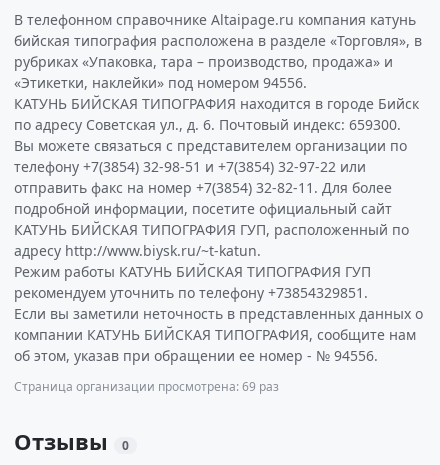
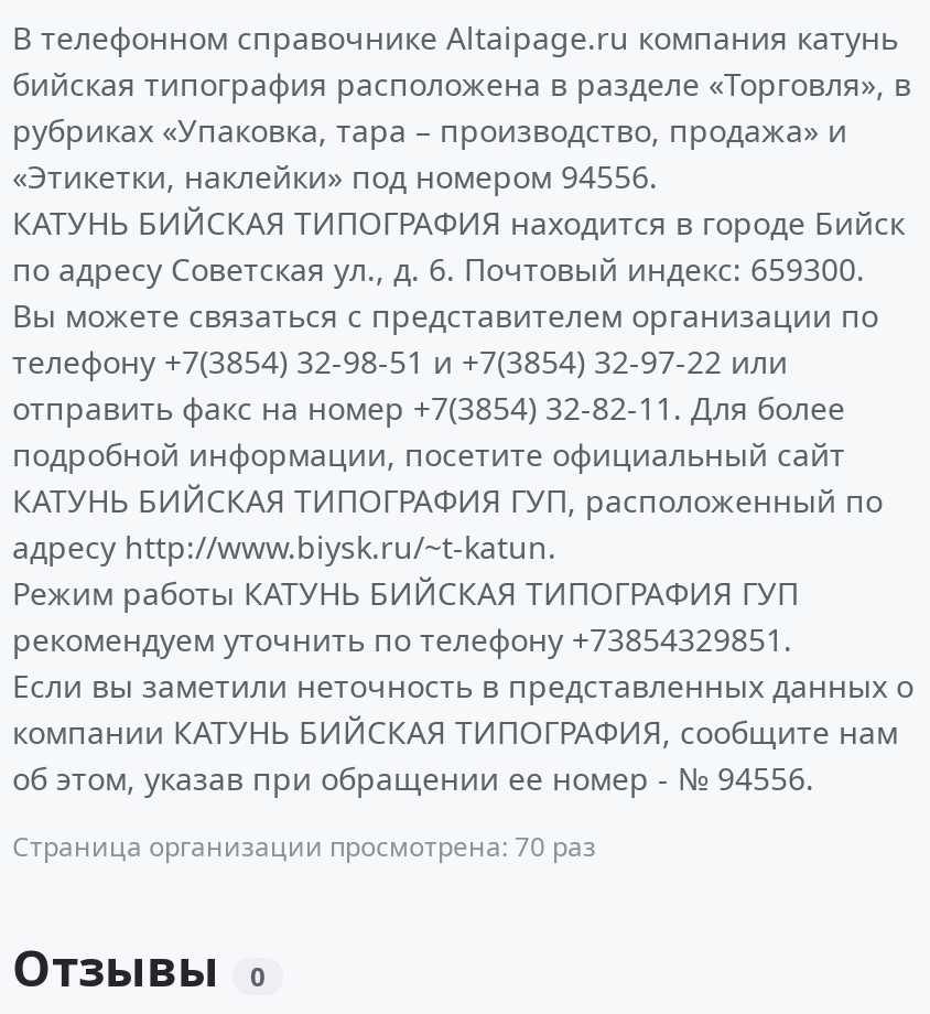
[14,378,279,395] Страница организации просмотрена: 69 раз -> [12,828,596,865] Страница организации просмотрена: 70 раз

